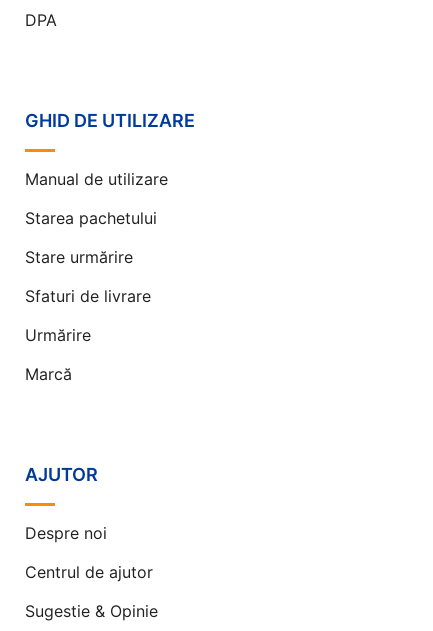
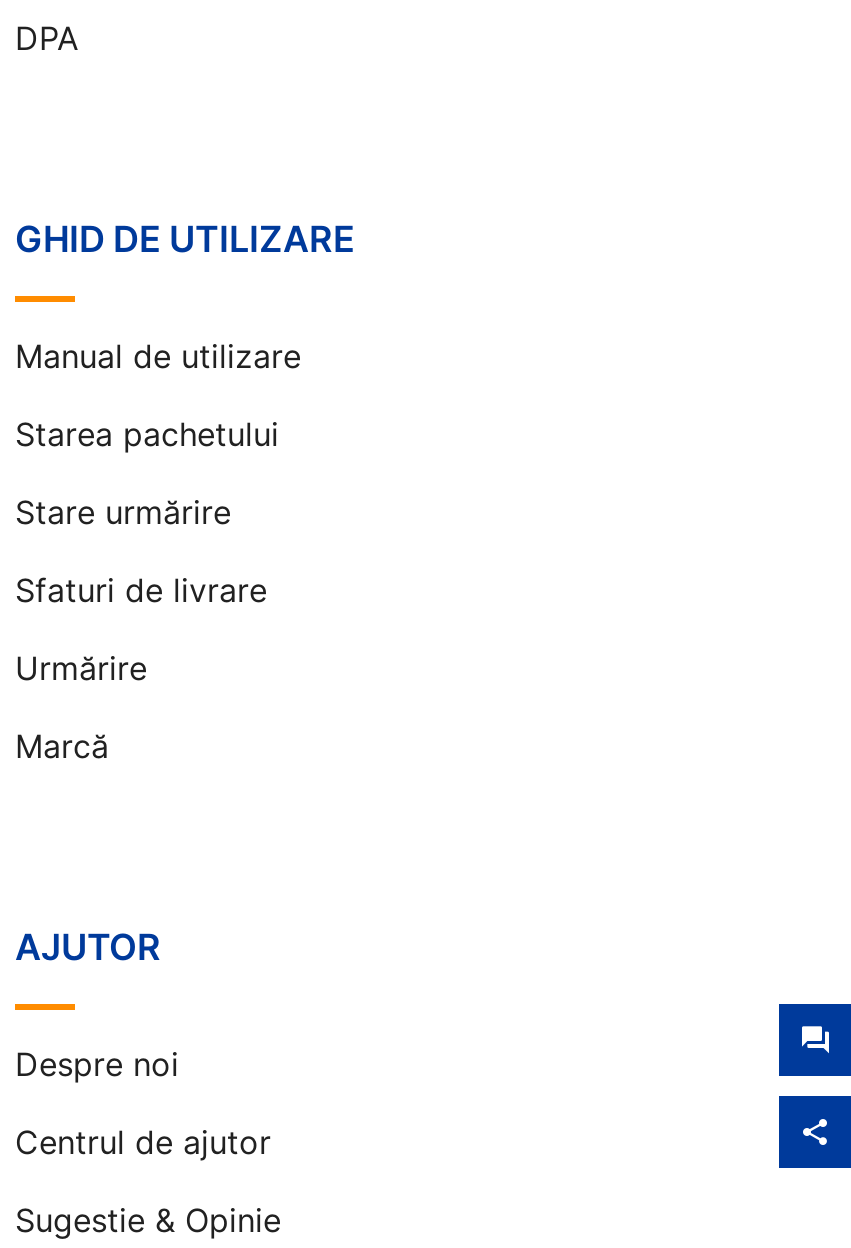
none -> [777,1002,845,1078] [image]
none -> [777,1094,845,1170] [image]

